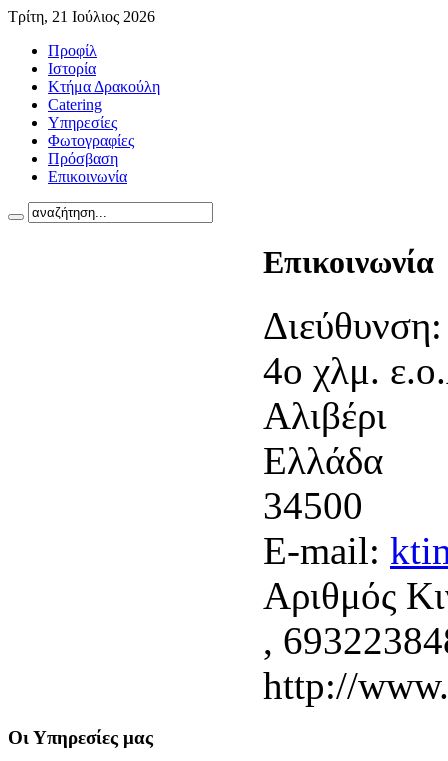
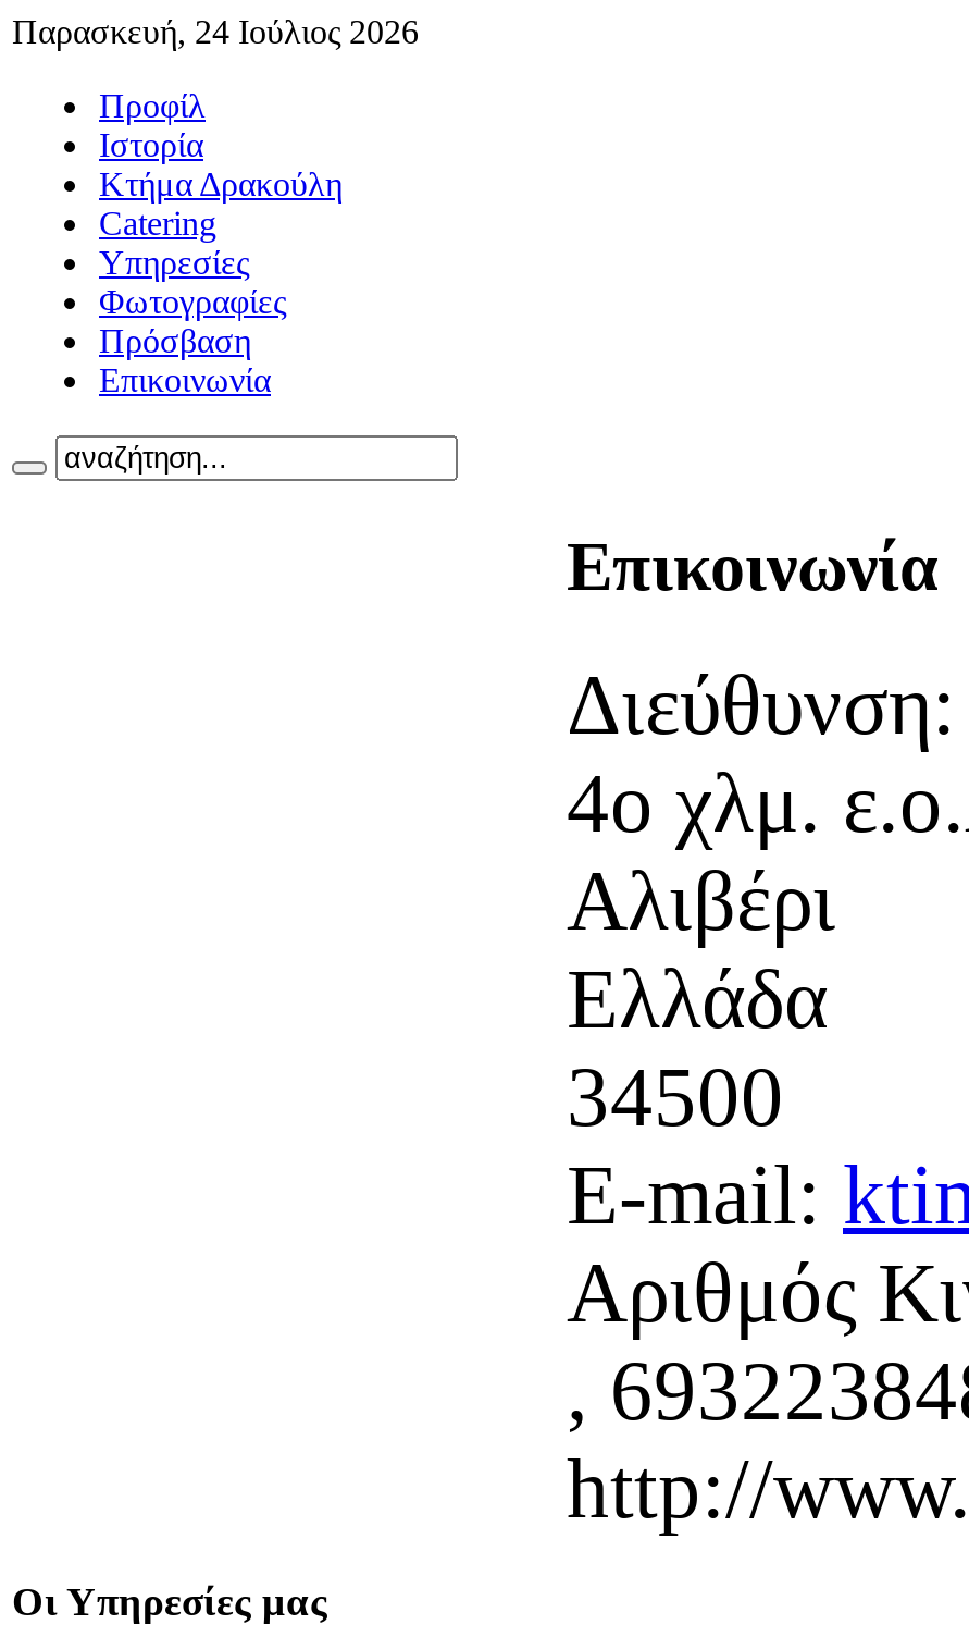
[8,8,155,25] Τρίτη, 21 Ιούλιος 2026 -> [12,13,419,50] Παρασκευή, 24 Ιούλιος 2026

